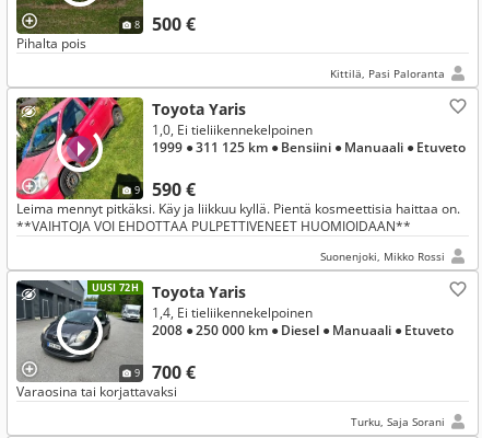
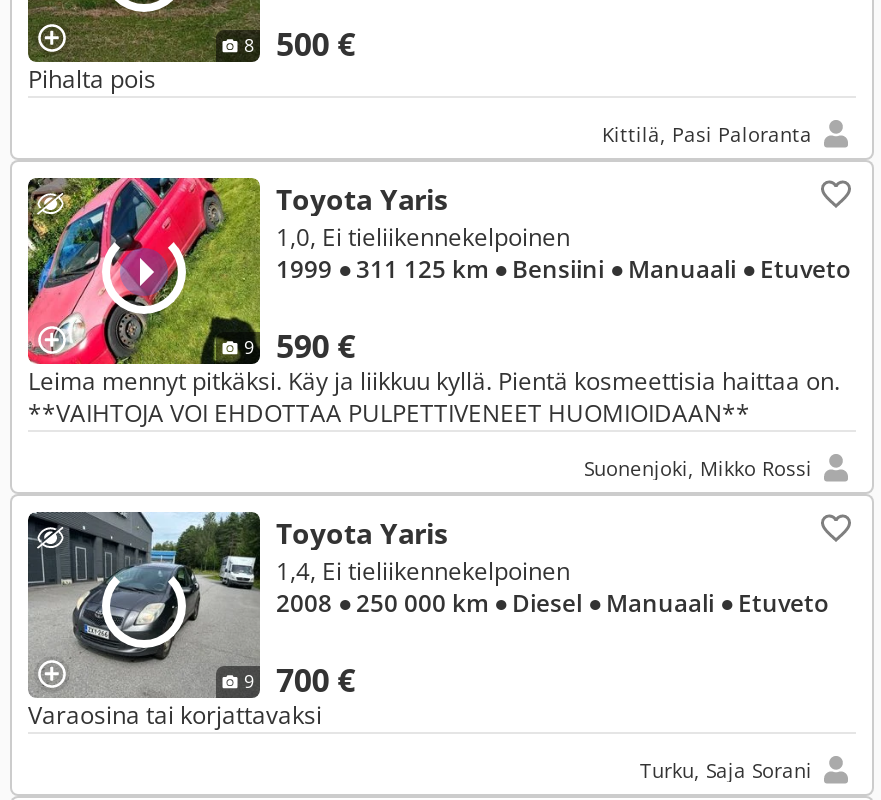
[91,280,139,295] UUSI 72H -> none

